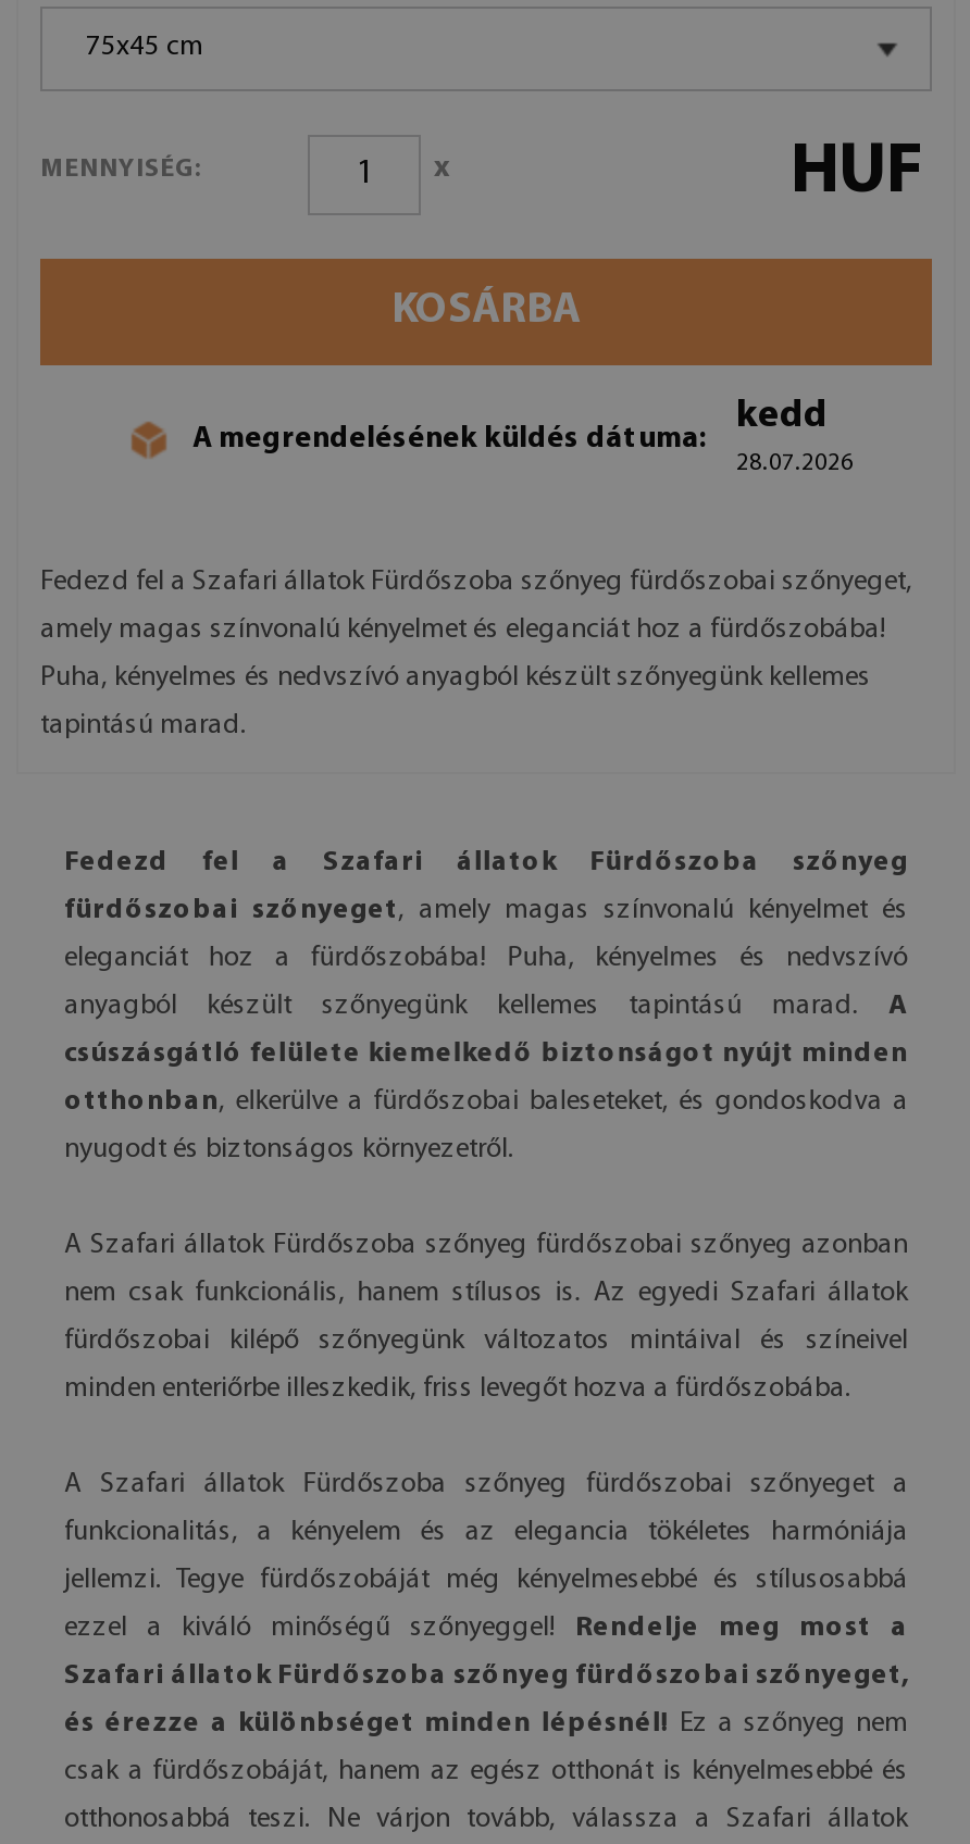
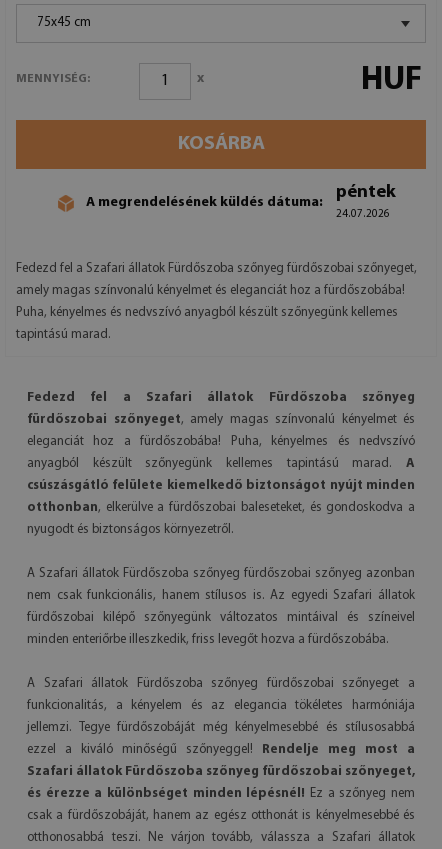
[736,395,854,475] kedd | 28.07.2026 -> [336,183,396,220] péntek | 24.07.2026

